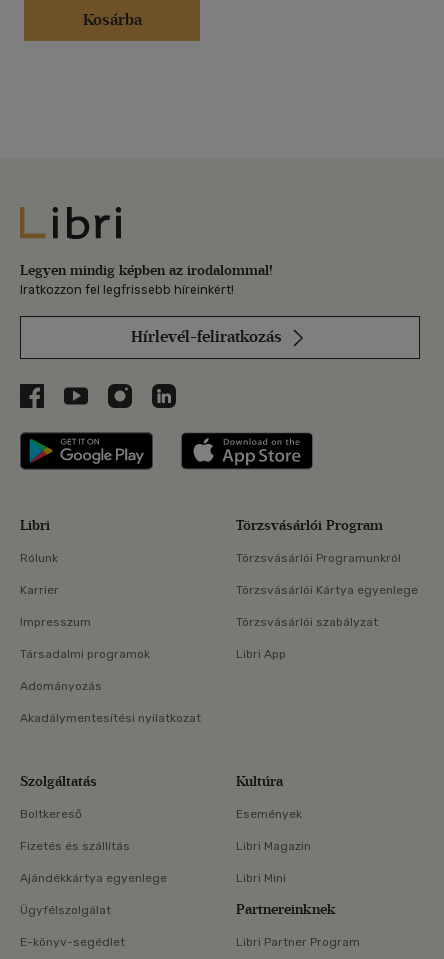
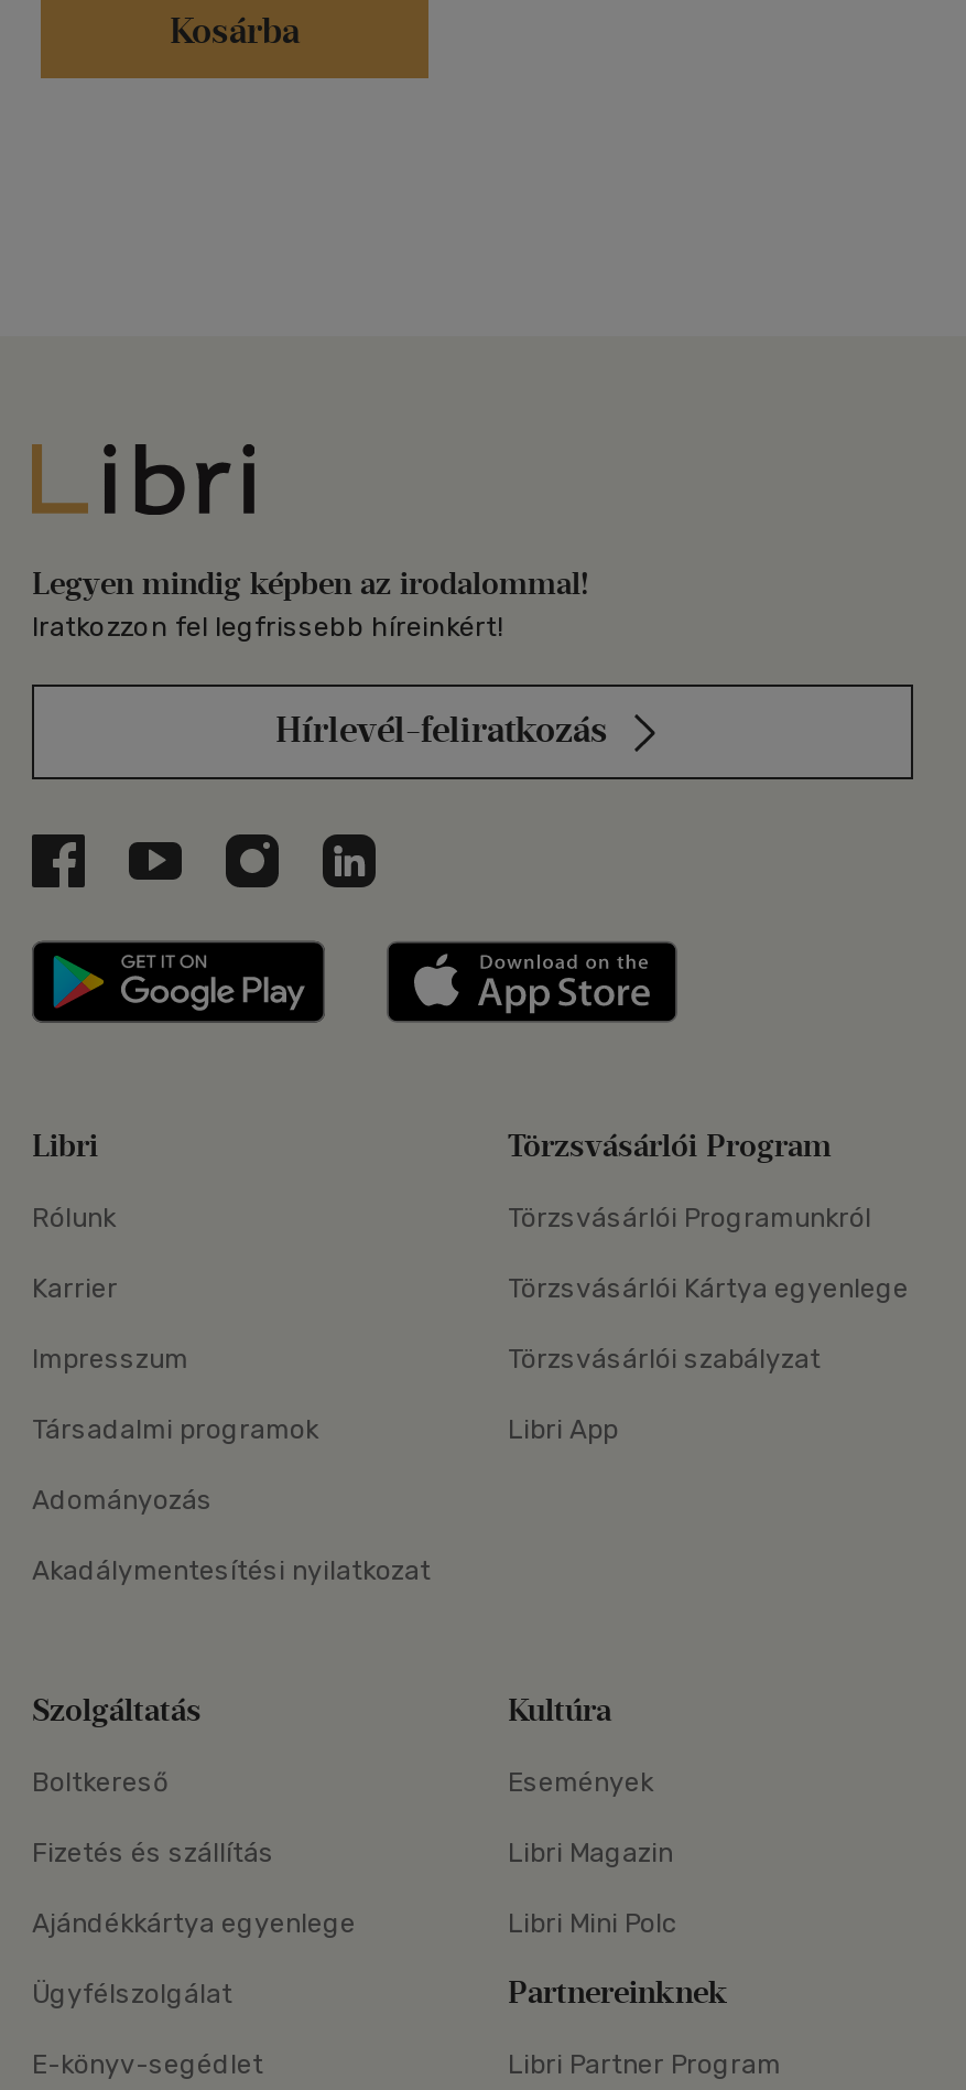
[236,871,286,885] Libri Mini -> [508,1908,677,1939] Libri Mini Polc

